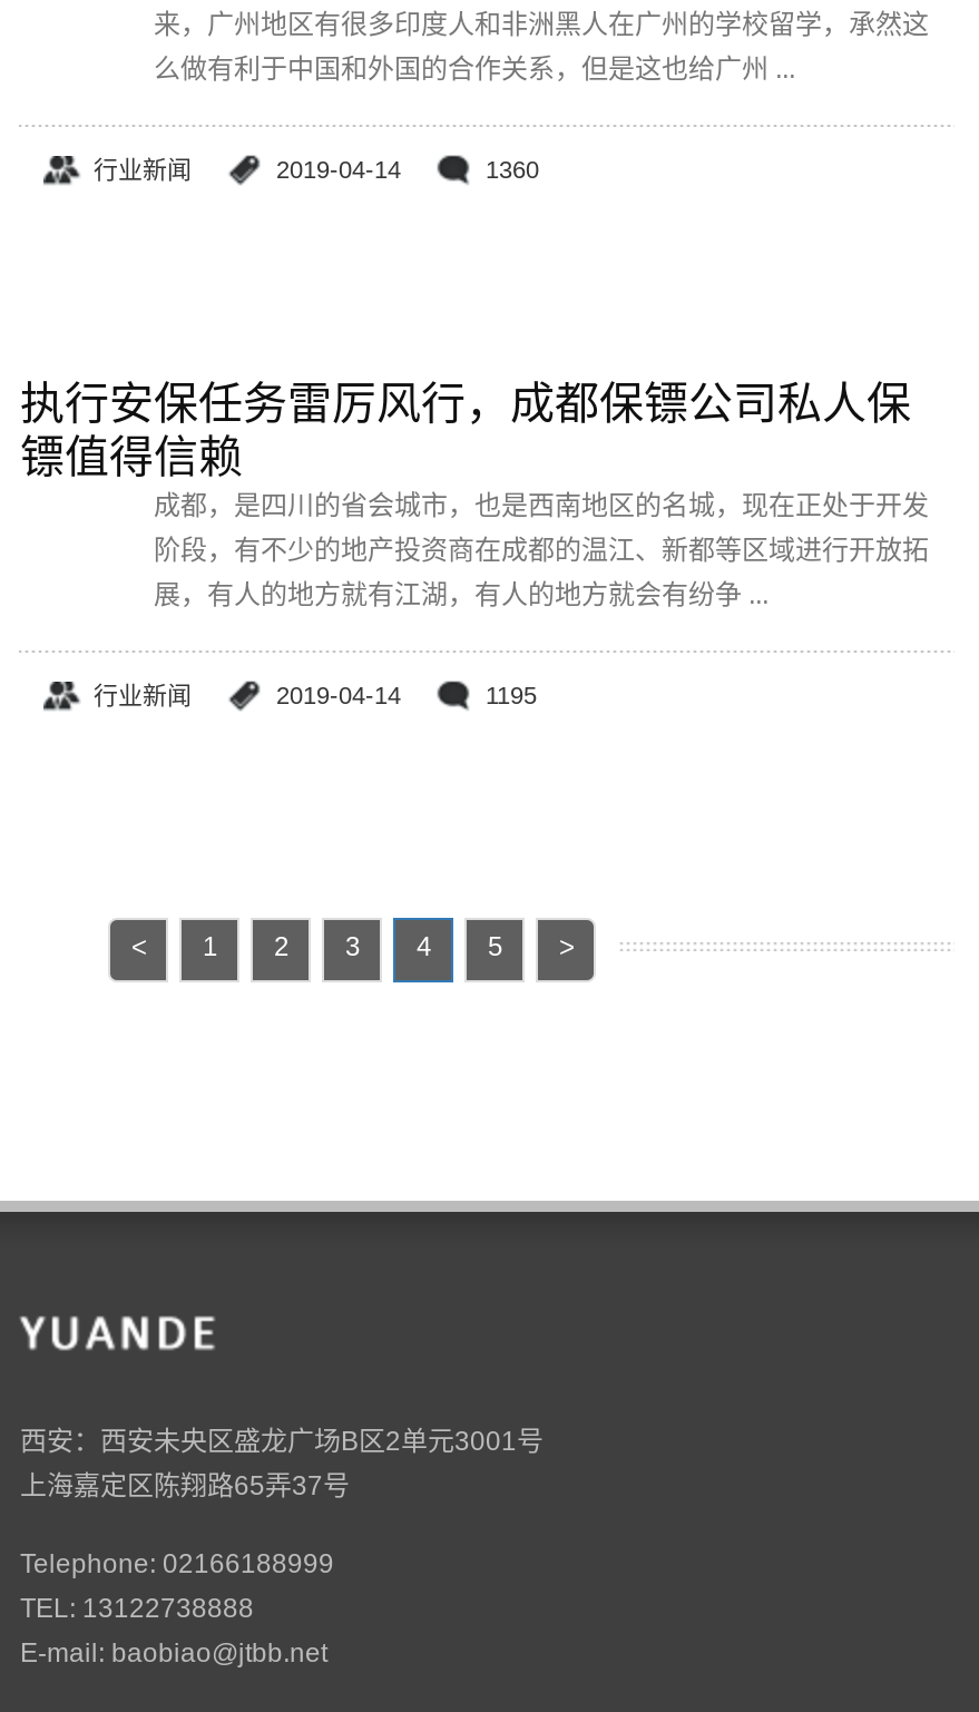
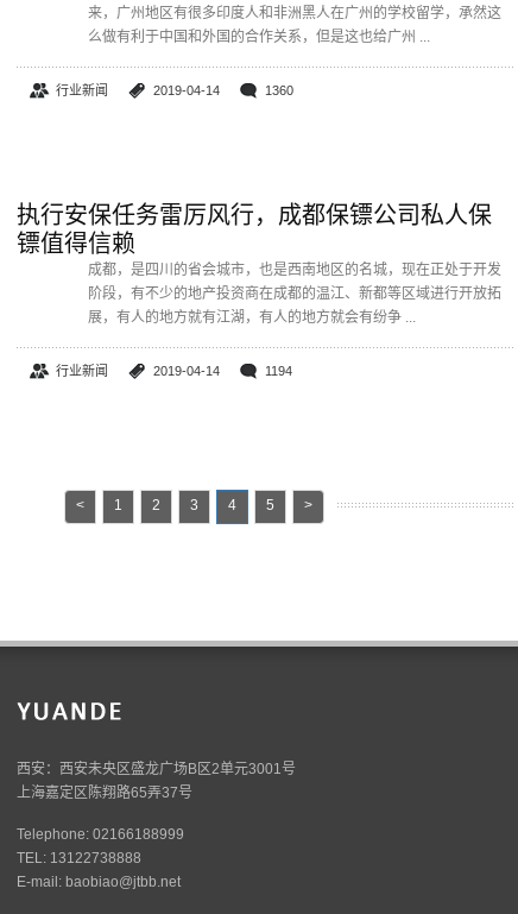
[486,682,537,708] 1195 -> [266,364,293,378] 1194

